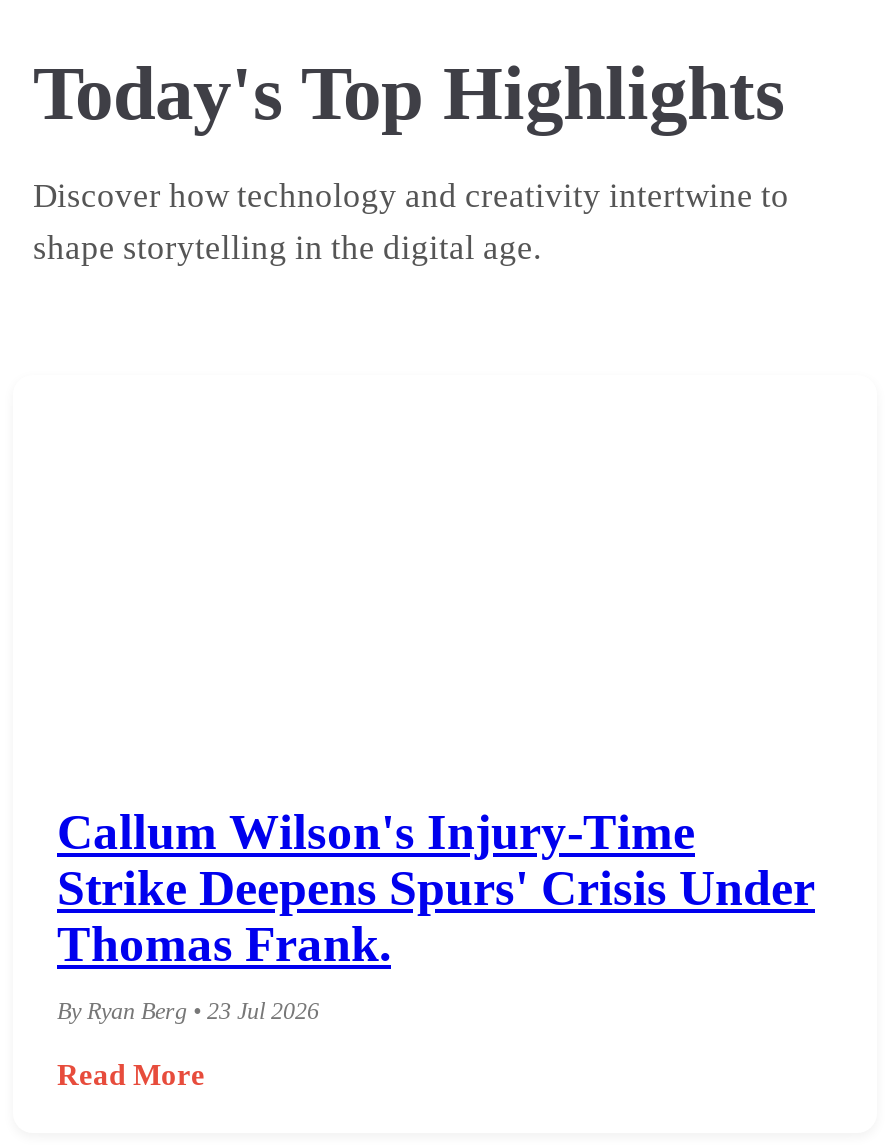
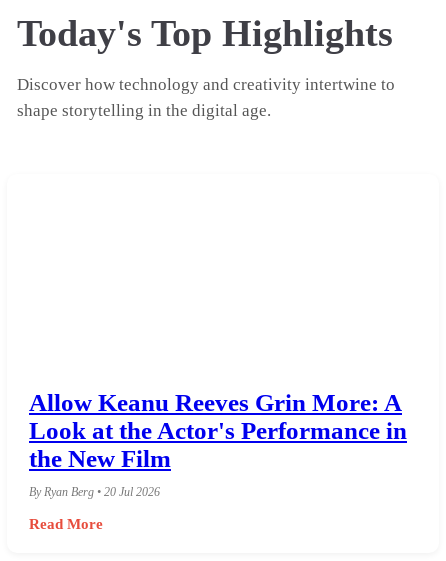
[57,805,815,971] Callum Wilson's Injury-Time | Strike Deepens Spurs' Crisis Under | Thomas Frank. -> [29,389,407,472] Allow Keanu Reeves Grin More: A | Look at the Actor's Performance in | the New Film
[57,997,319,1025] By Ryan Berg • 23 Jul 2026 -> [29,485,160,499] By Ryan Berg • 20 Jul 2026

